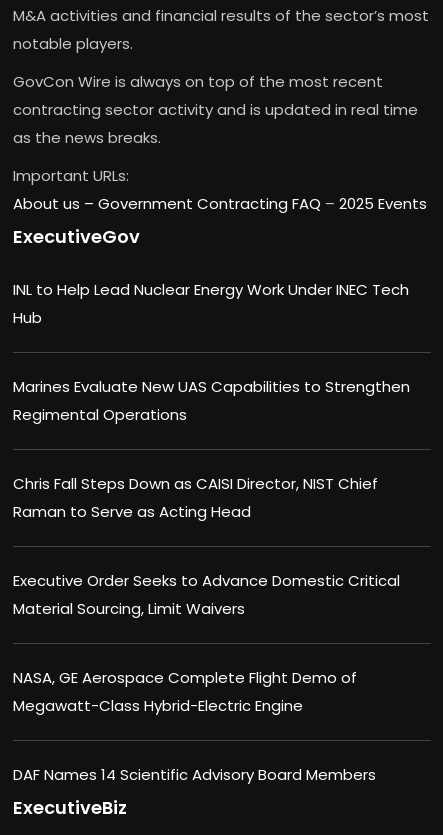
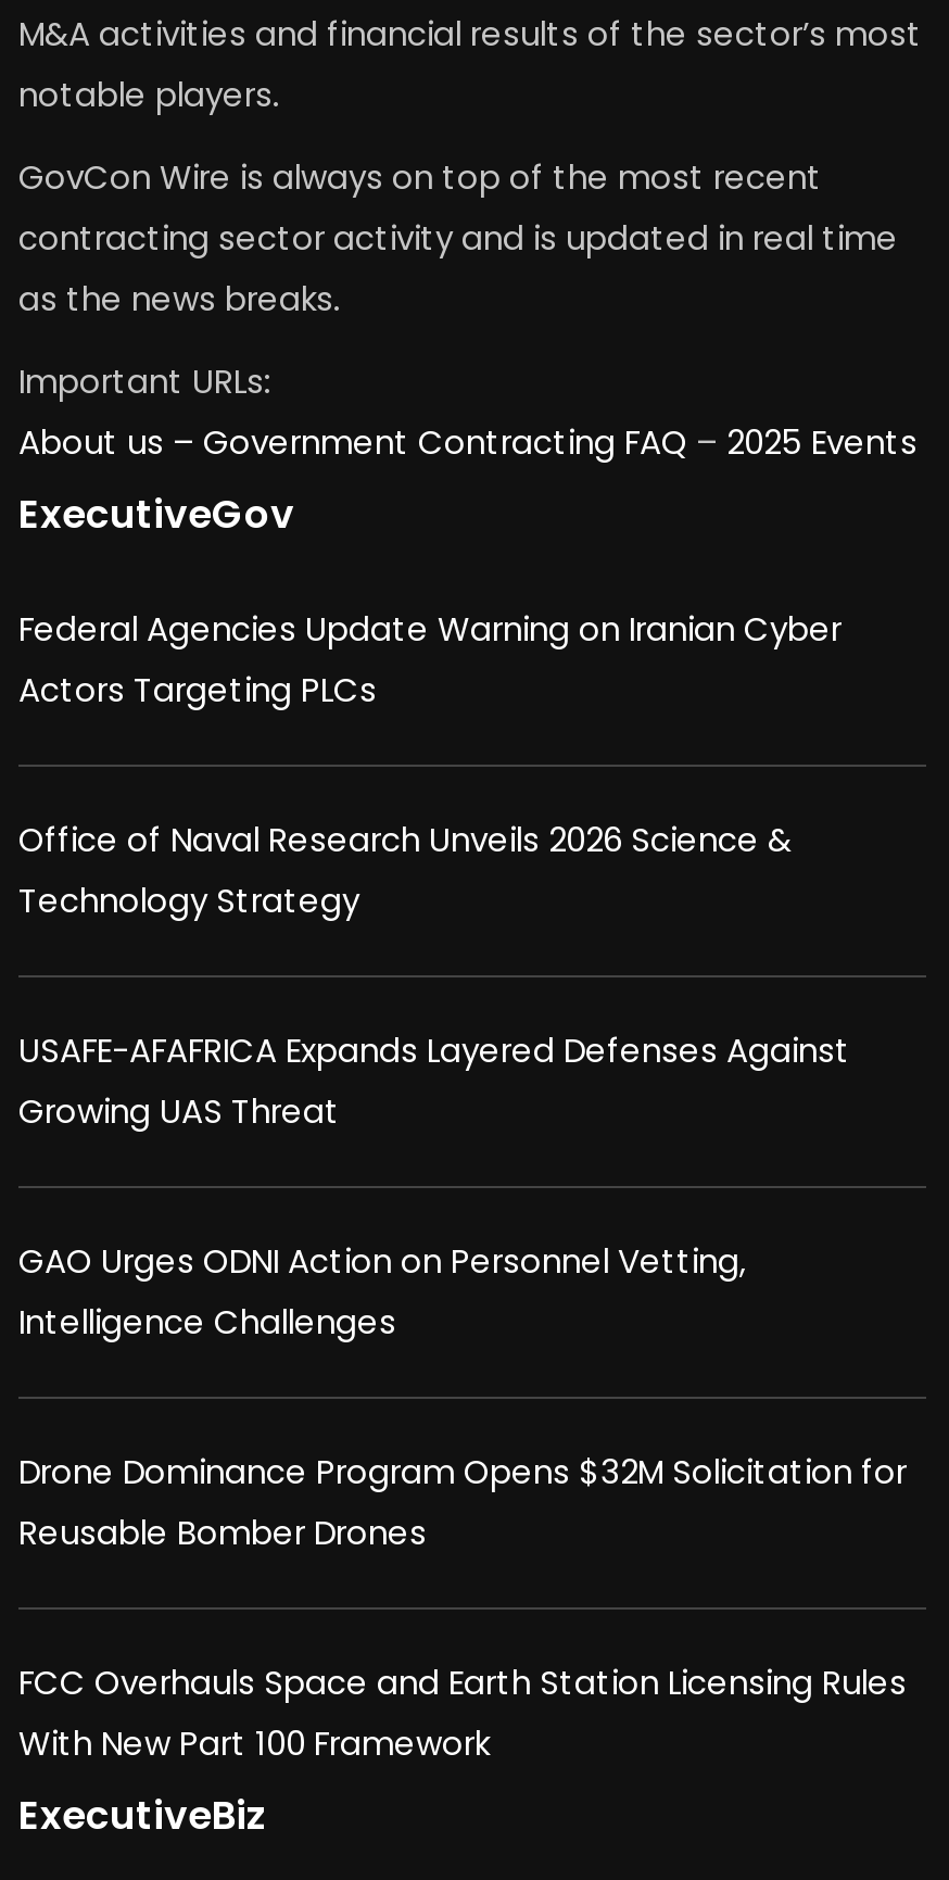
[13,279,409,328] INL to Help Lead Nuclear Energy Work Under INEC Tech | Hub -> [18,606,842,712] Federal Agencies Update Warning on Iranian Cyber | Actors Targeting PLCs
[13,376,410,425] Marines Evaluate New UAS Capabilities to Strengthen | Regimental Operations -> [18,816,792,923] Office of Naval Research Unveils 2026 Science & | Technology Strategy
[13,473,378,522] Chris Fall Steps Down as CAISI Director, NIST Chief | Raman to Serve as Acting Head -> [18,1027,850,1133] USAFE-AFAFRICA Expands Layered Defenses Against | Growing UAS Threat
[13,570,400,619] Executive Order Seeks to Advance Domestic Critical | Material Sourcing, Limit Waivers -> [18,1238,746,1344] GAO Urges ODNI Action on Personnel Vetting, | Intelligence Challenges
[13,667,357,716] NASA, GE Aerospace Complete Flight Demo of | Megawatt-Class Hybrid-Electric Engine -> [18,1448,907,1555] Drone Dominance Program Opens $32M Solicitation for | Reusable Bomber Drones
[13,764,376,785] DAF Names 14 Scientific Advisory Board Members -> [18,1659,907,1766] FCC Overhauls Space and Earth Station Licensing Rules | With New Part 100 Framework

